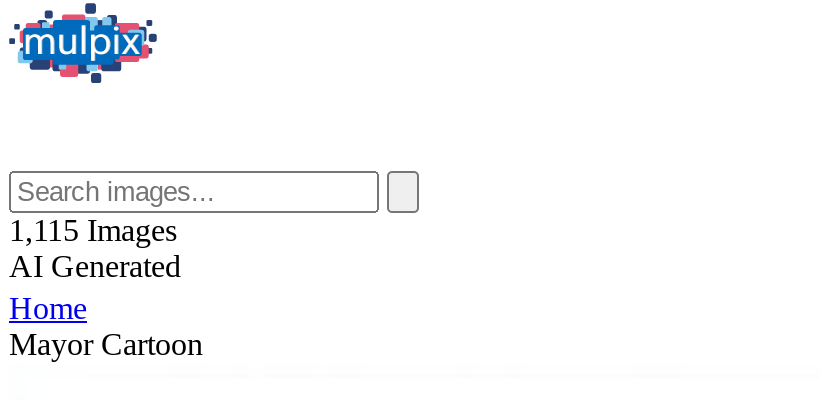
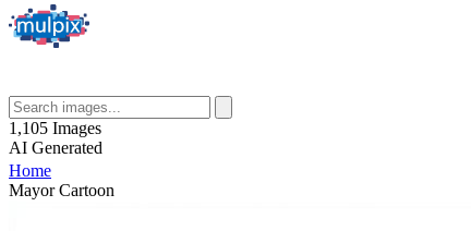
[9,213,177,247] 1,115 Images -> [9,119,101,137] 1,105 Images

